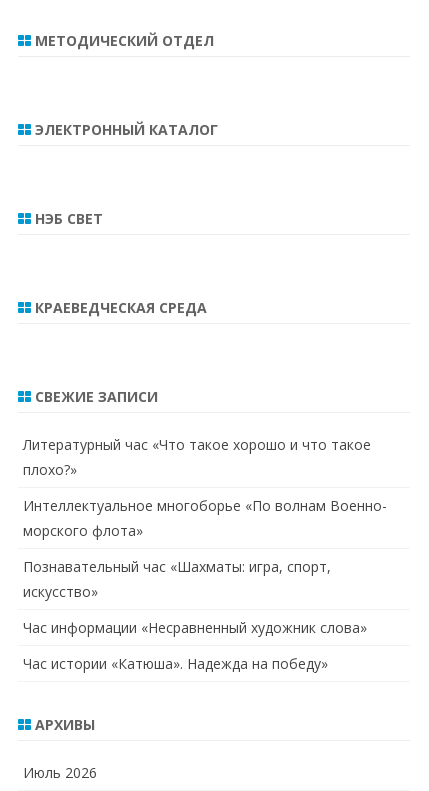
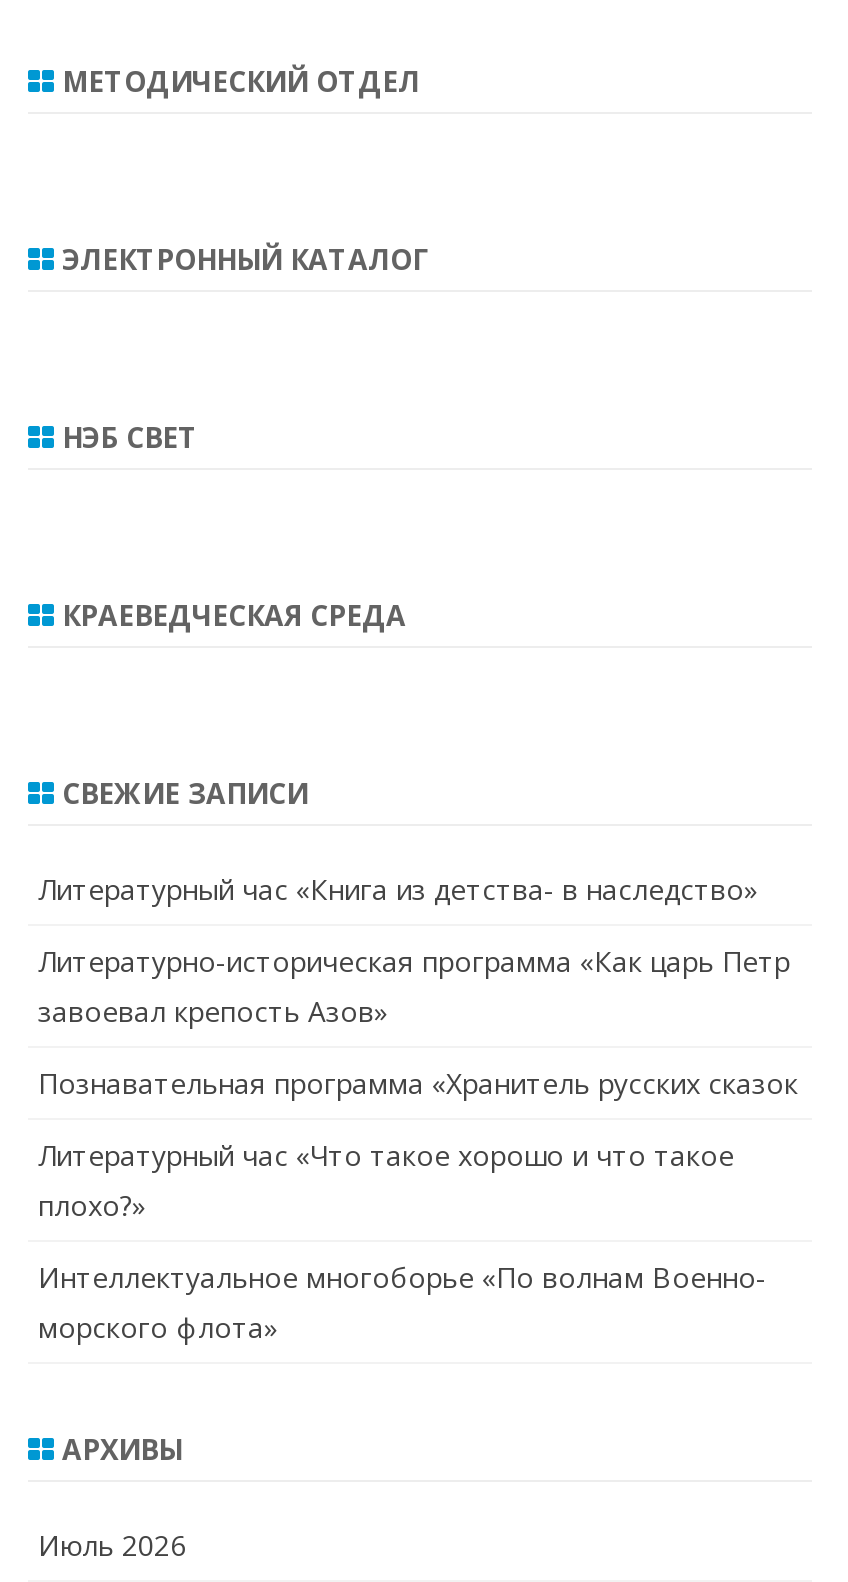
none -> [38,870,798,1102] Литературный час «Книга из детства- в наследство» | Литературно-историческая программа «Как царь Петр | завоевал крепость Азов» | Познавательная программа «Хранитель русских сказок
moved [23,435,387,540] -> [38,1136,766,1346]: Литературный час «Что такое хорошо и что такое | плохо?» | Интеллектуальное многоборье «По волнам Военно- | морского флота»
[23,557,367,673] Познавательный час «Шахматы: игра, спорт, | искусство» | Час информации «Несравненный художник слова» | Час истории «Катюша». Надежда на победу» -> none

